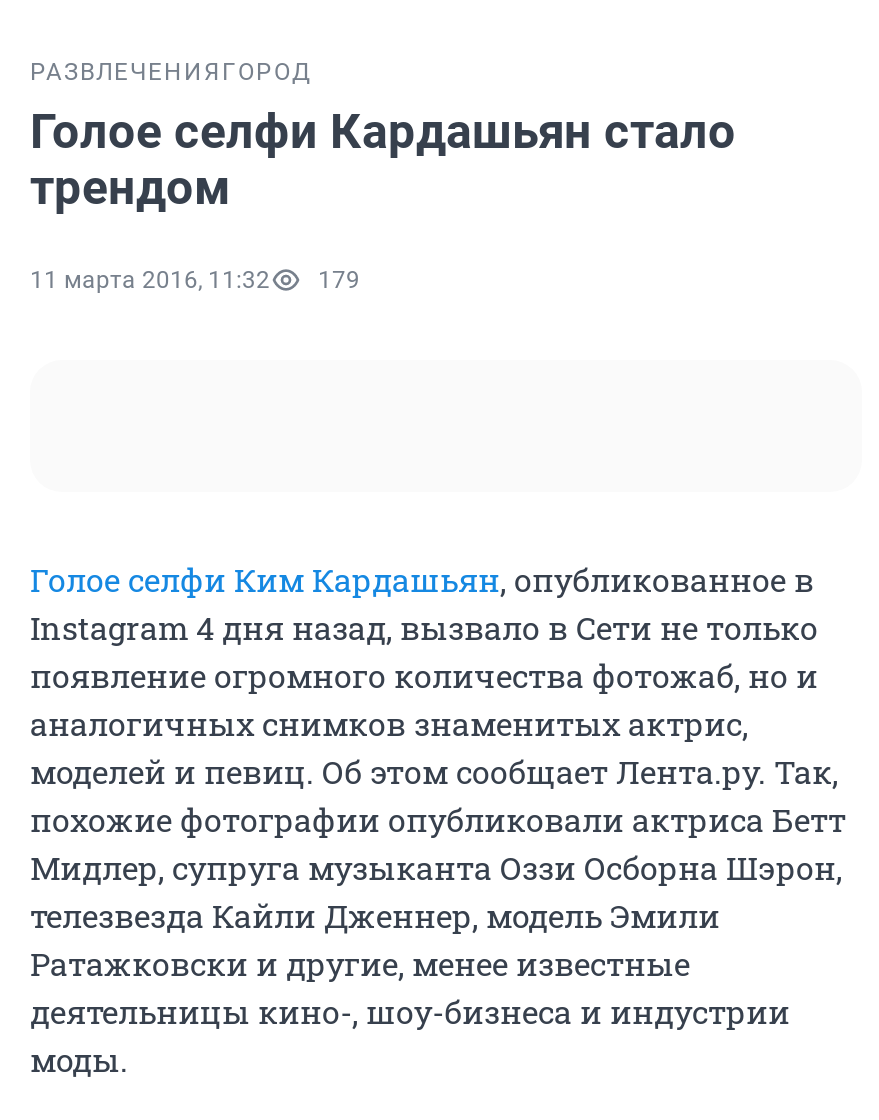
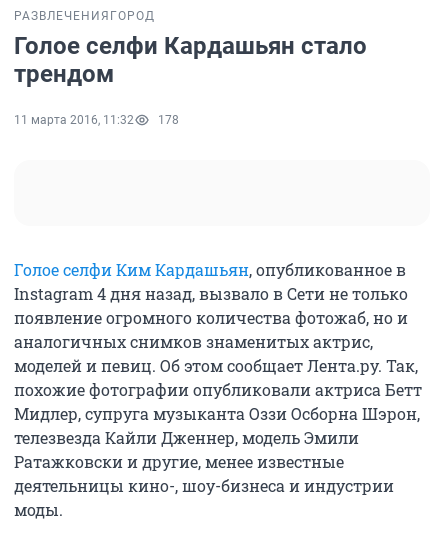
[30,266,360,294] 11 марта 2016, 11:32 179 -> [14,113,179,127] 11 марта 2016, 11:32 178

